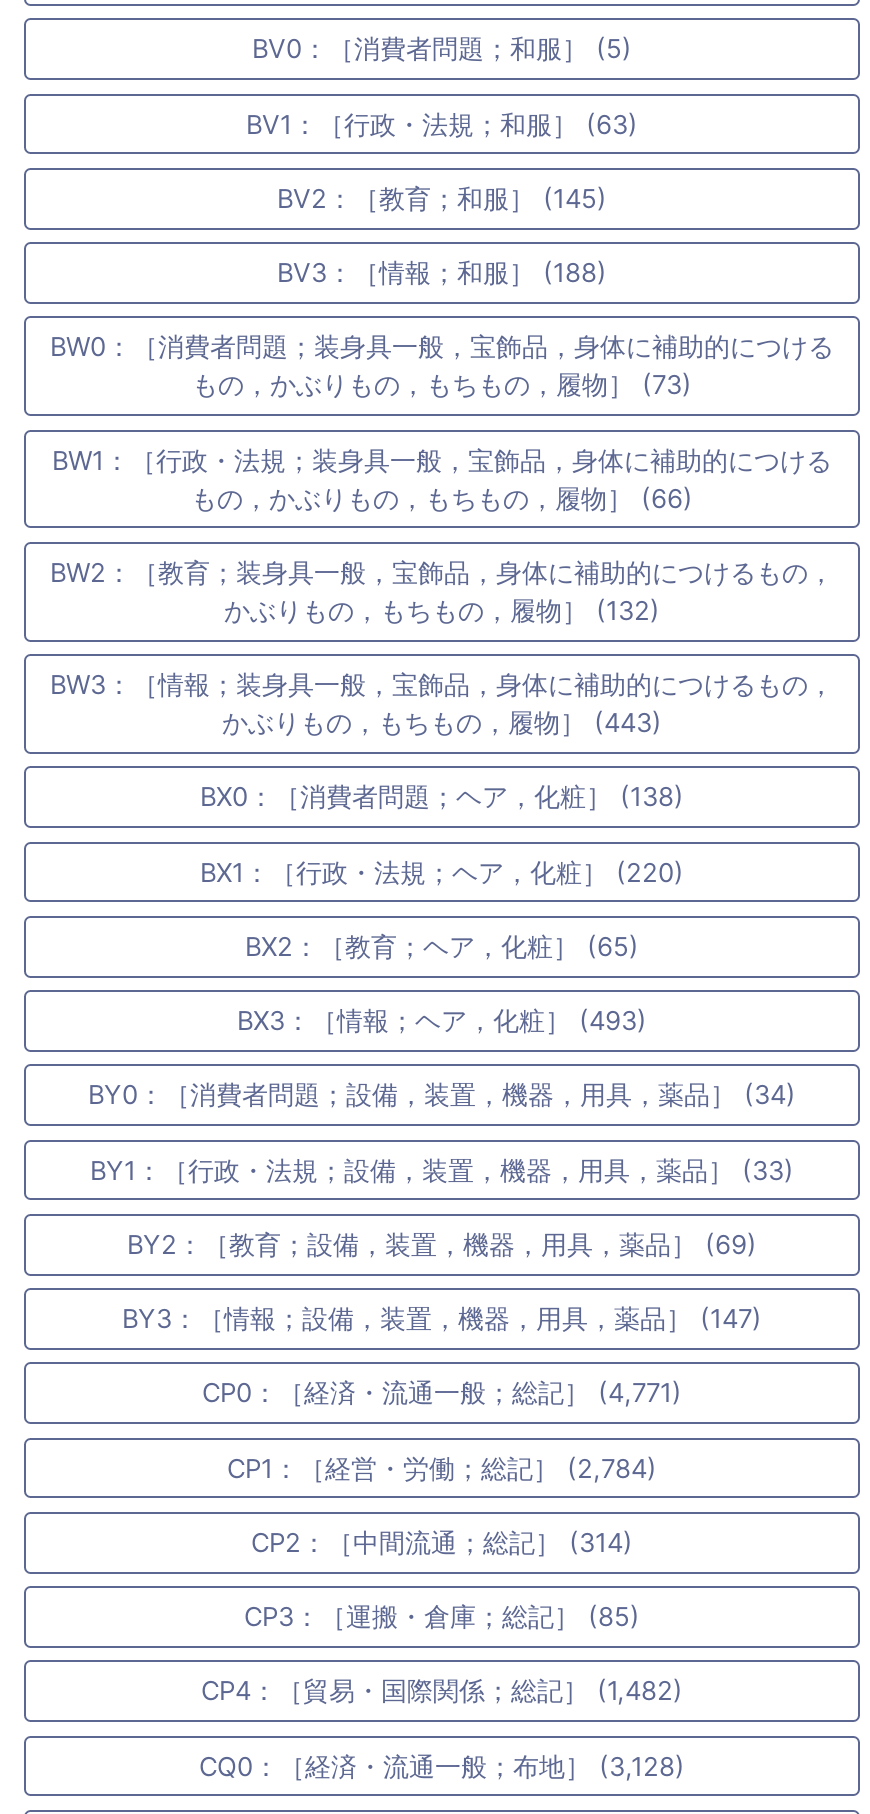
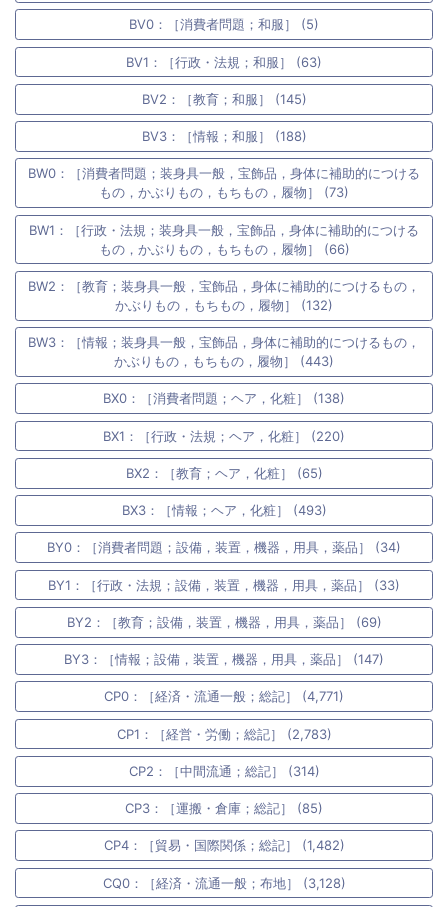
[227,1451,657,1483] CP1：［経営・労働；総記］ (2,784) -> [116,725,331,741] CP1：［経営・労働；総記］ (2,783)

